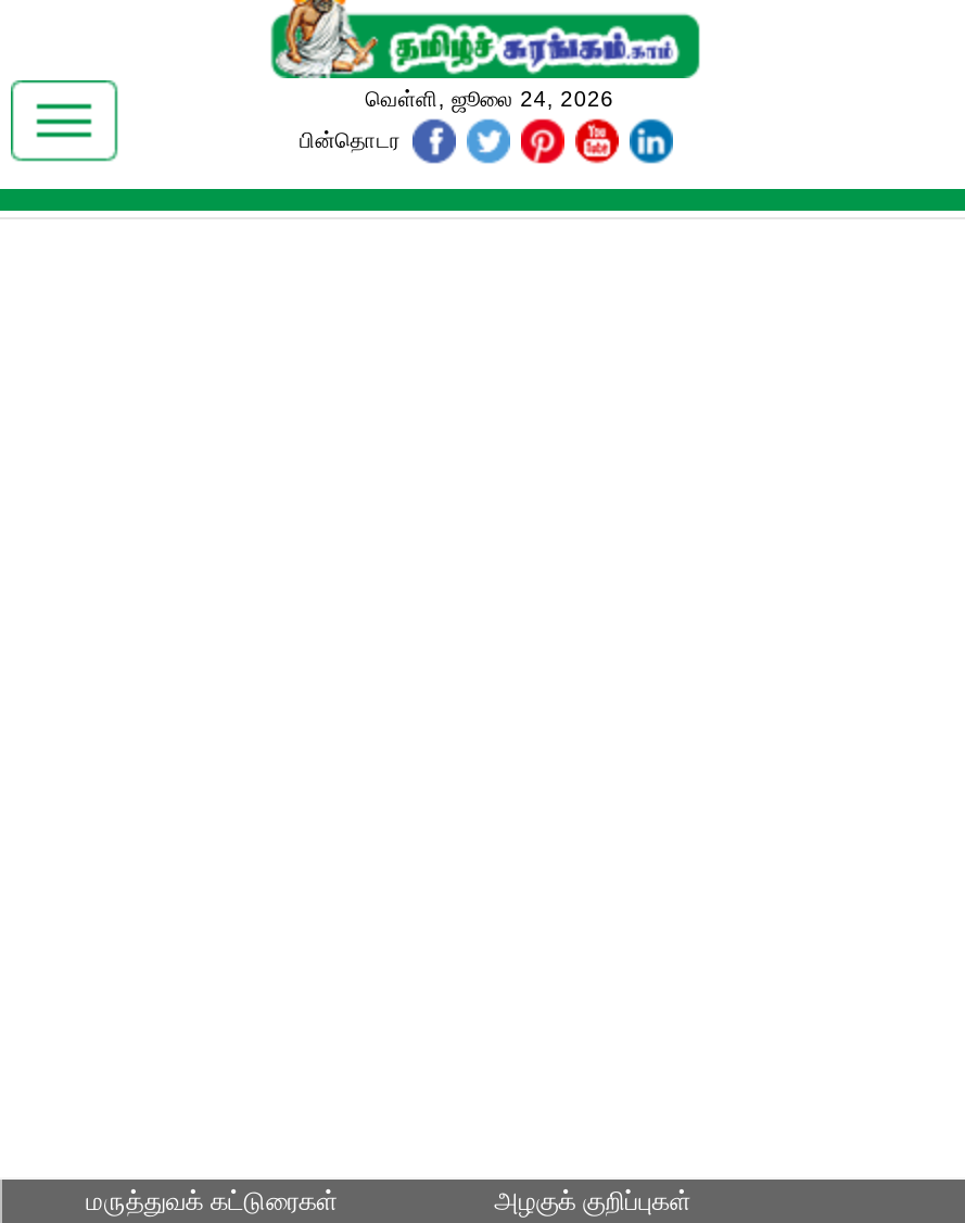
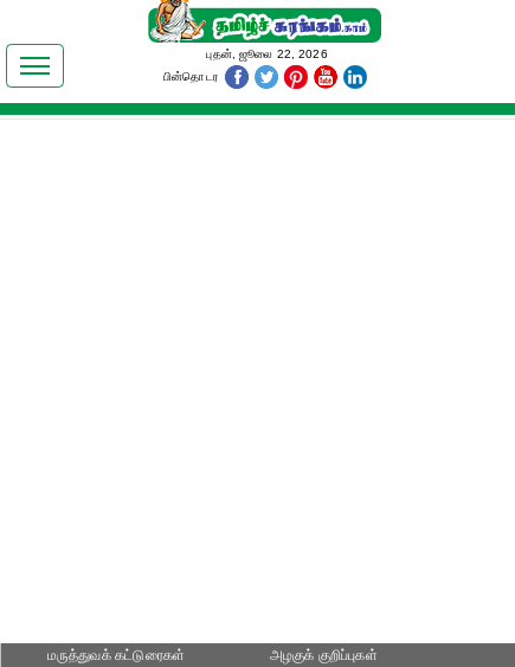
[359,87,614,111] வெள்ளி, ஜூலை 24, 2026 -> [203,47,328,60] புதன், ஜூலை 22, 2026

